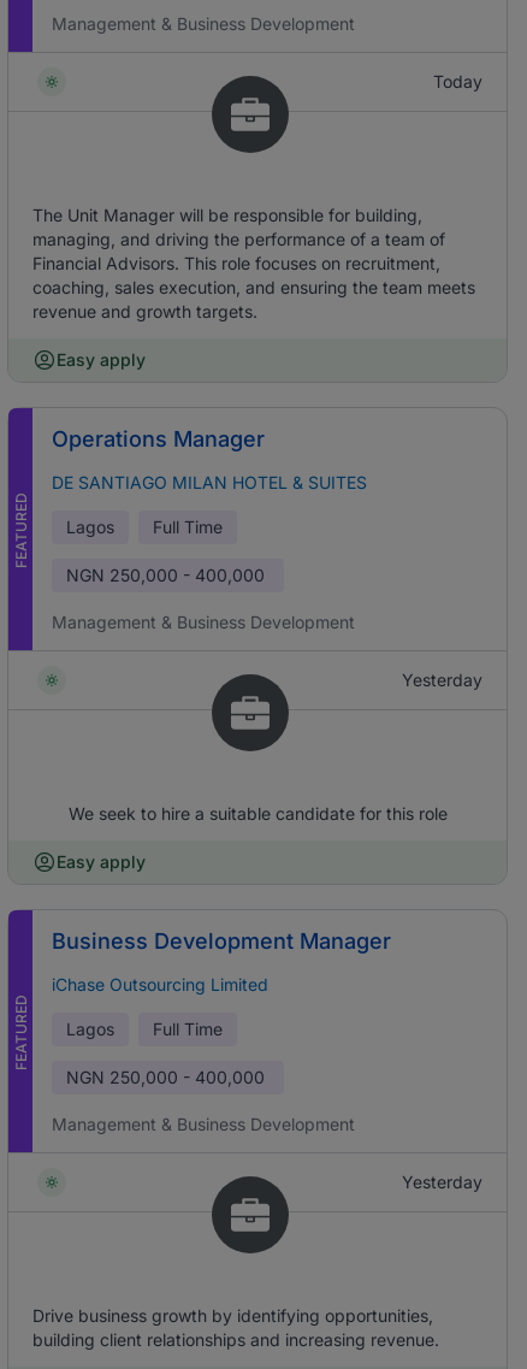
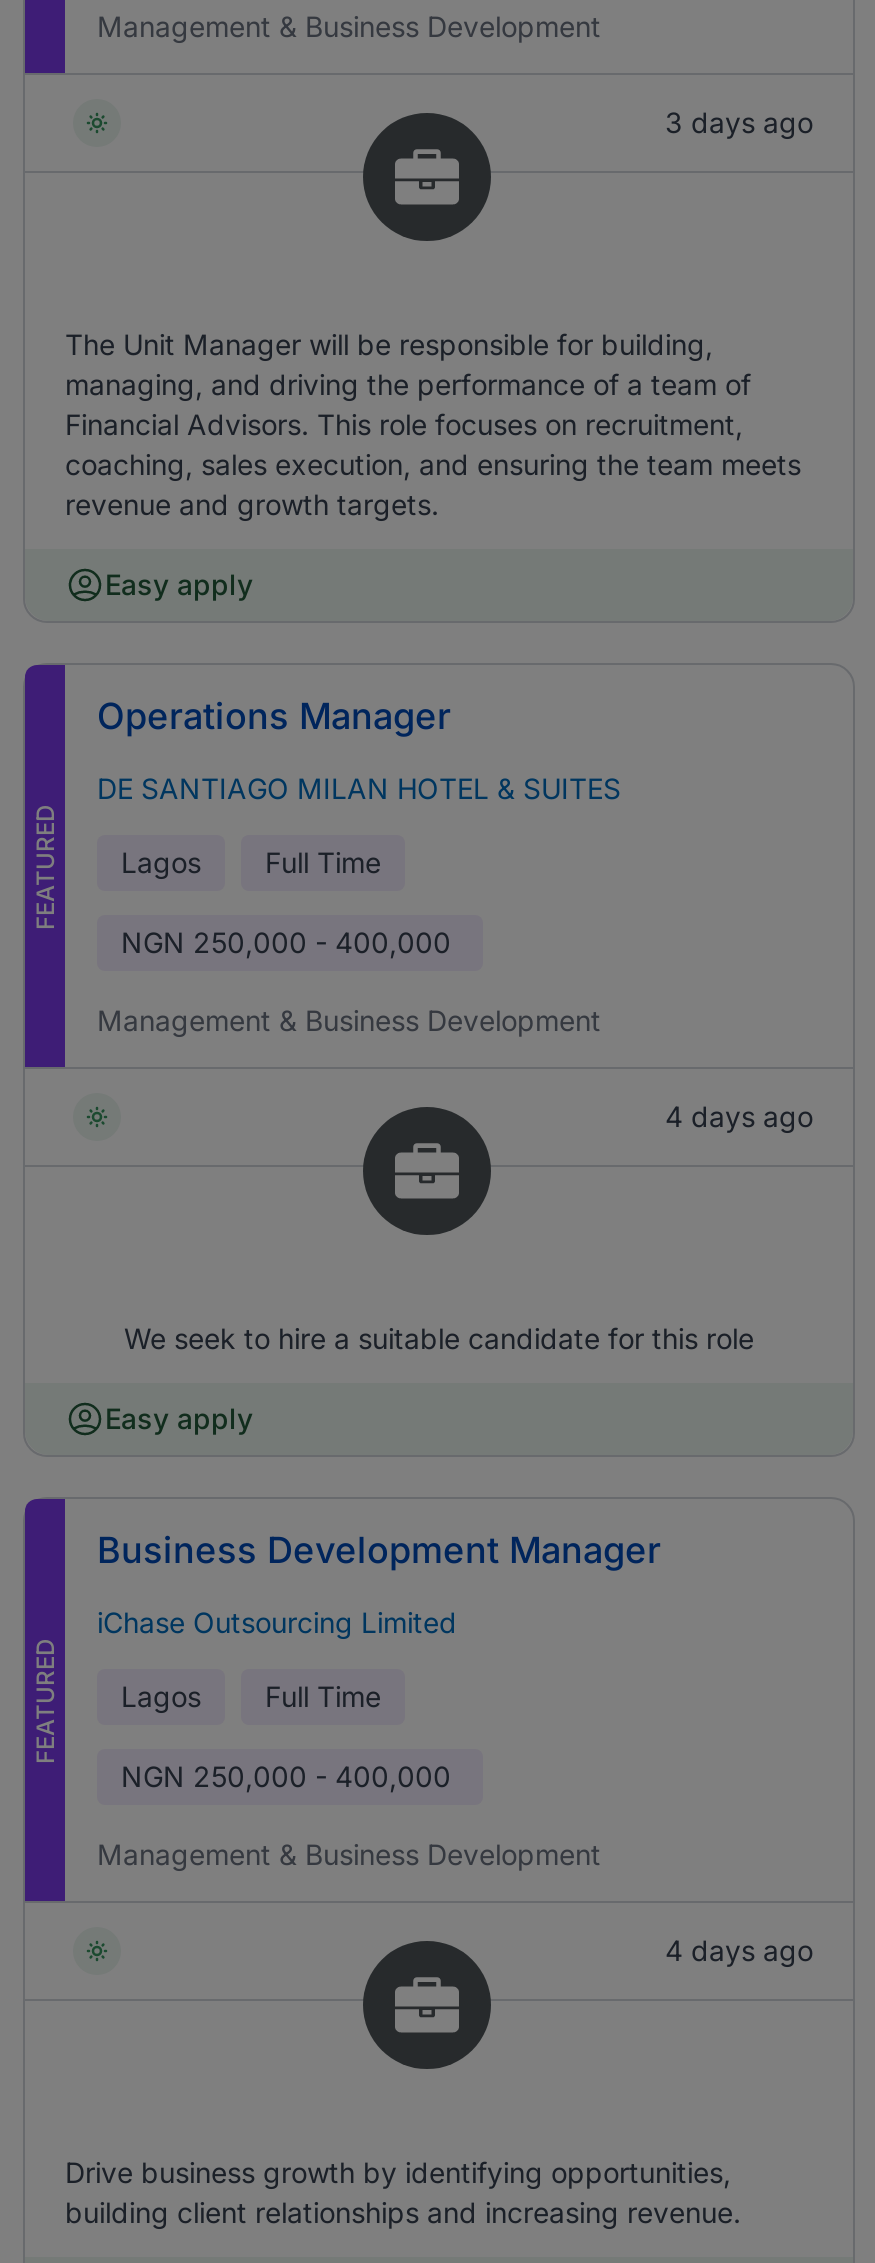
[433,71,482,92] Today -> [665,105,813,139] 3 days ago
[402,669,482,690] Yesterday -> [665,1099,813,1133] 4 days ago
[402,1172,482,1192] Yesterday -> [665,1933,813,1967] 4 days ago

